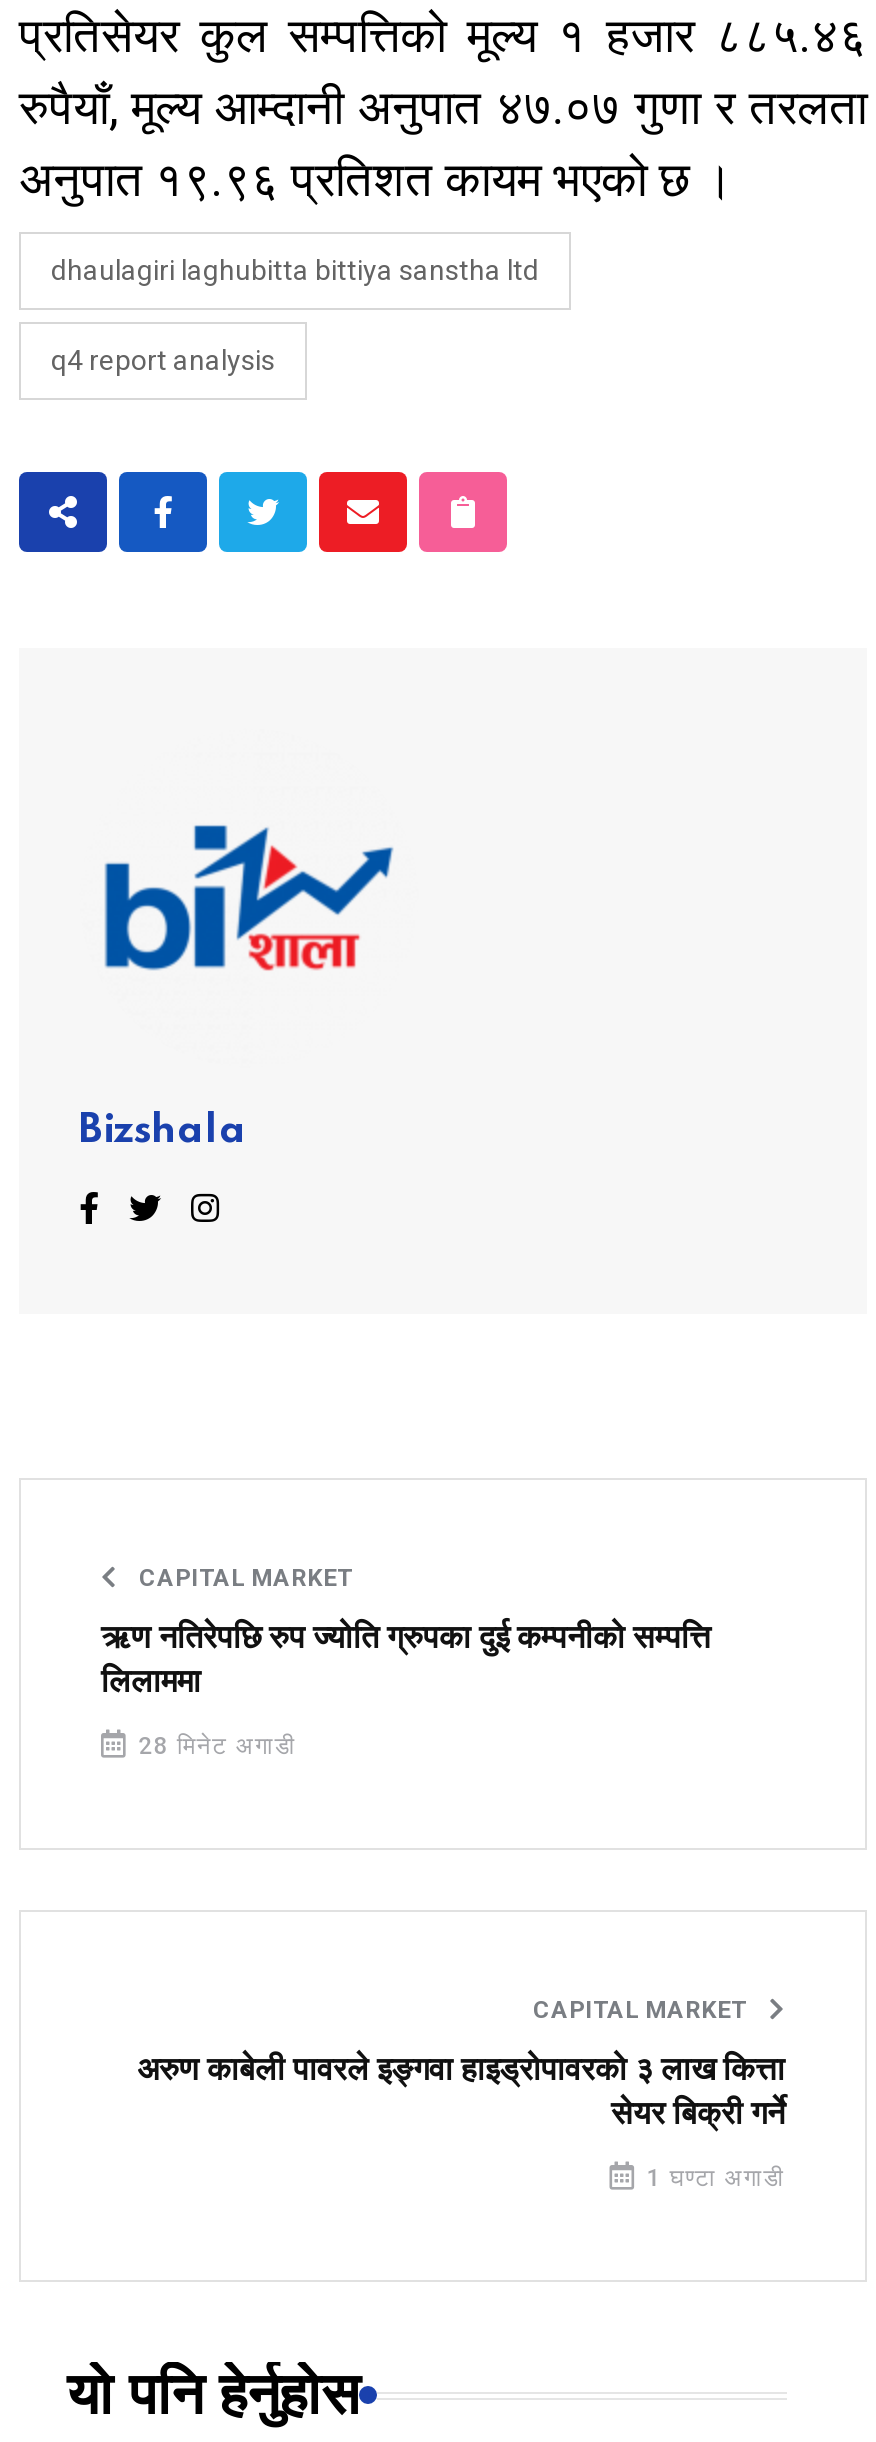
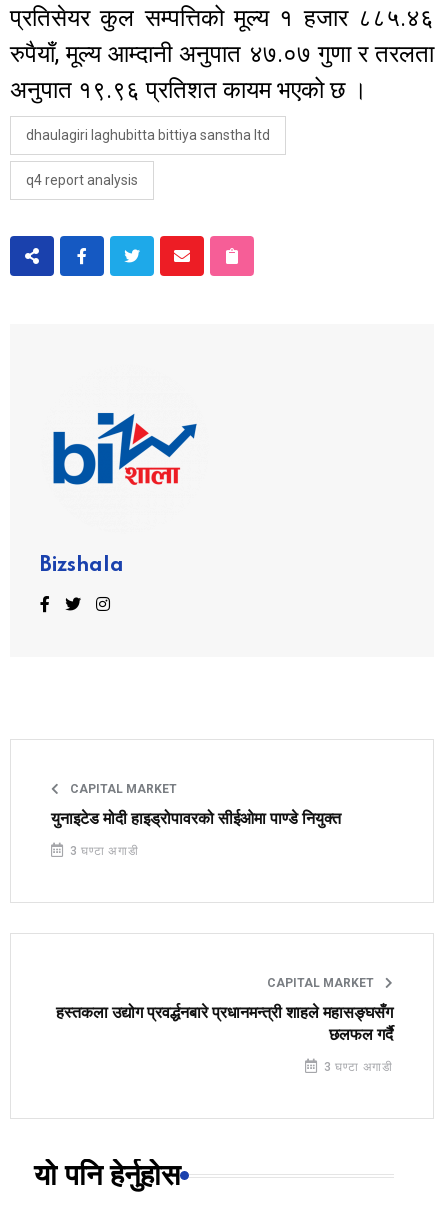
[101,1620,711,1700] ऋण नतिरेपछि रुप ज्योति ग्रुपका दुई कम्पनीको सम्पत्ति | लिलाममा -> [51,810,341,828] युनाइटेड मोदी हाइड्रोपावरको सीईओमा पाण्डे नियुक्त
[131,1732,296,1760] 28 मिनेट अगाडी -> [66,844,139,858] 3 घण्टा अगाडी
[137,2052,785,2132] अरुण काबेली पावरले इङ्गवा हाइड्रोपावरको ३ लाख कित्ता | सेयर बिक्री गर्ने -> [56,1004,393,1044] हस्तकला उद्योग प्रवर्द्धनबारे प्रधानमन्त्री शाहले महासङ्घसँग | छलफल गर्दै
[639,2164,785,2192] 1 घण्टा अगाडी -> [320,1060,393,1074] 3 घण्टा अगाडी

